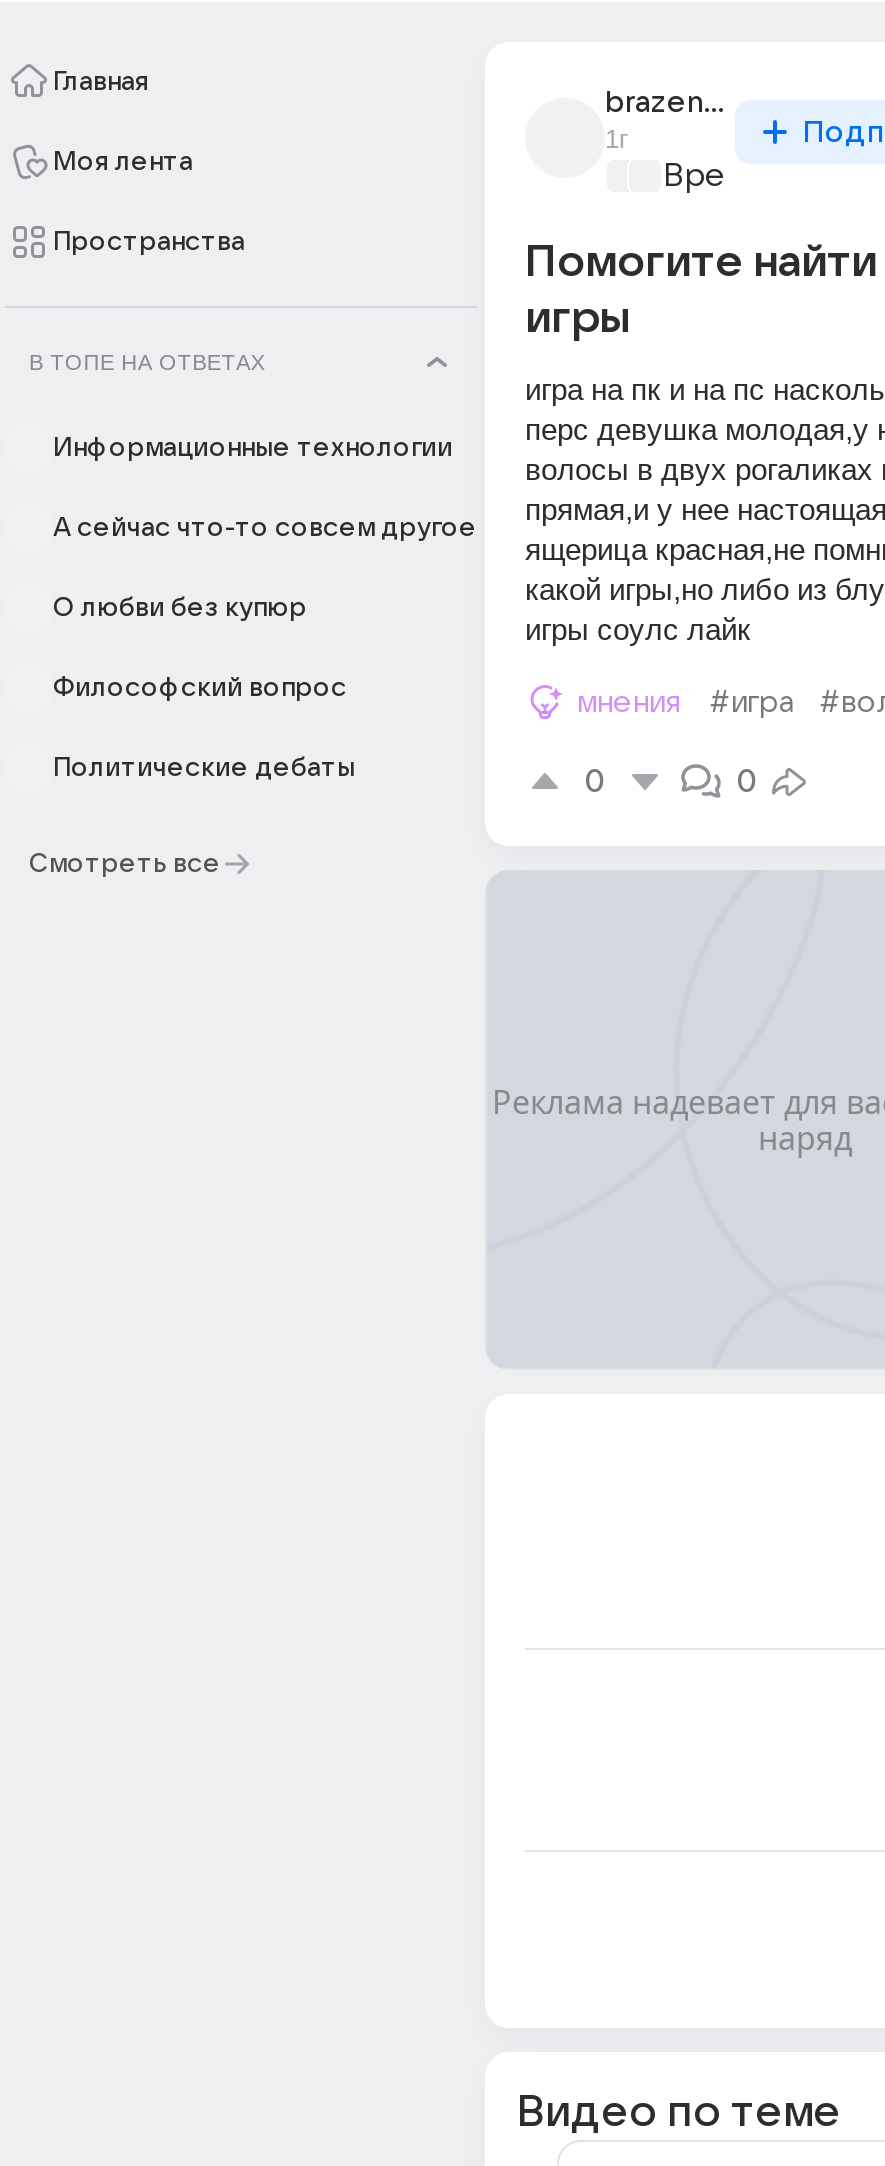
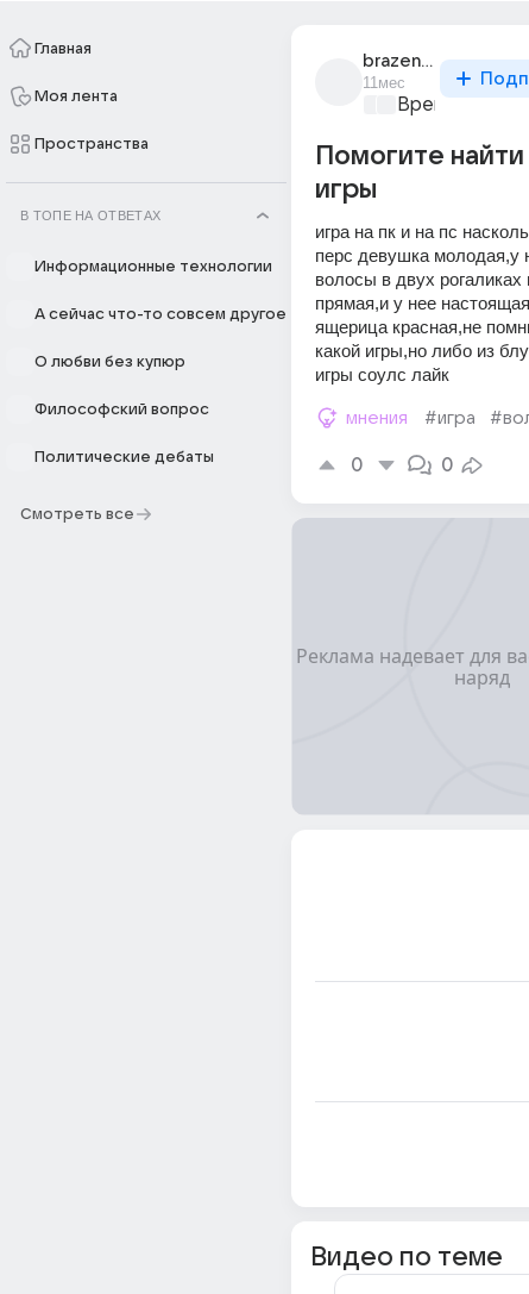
[605,124,629,154] 1г -> [363,74,405,92] 11мес

